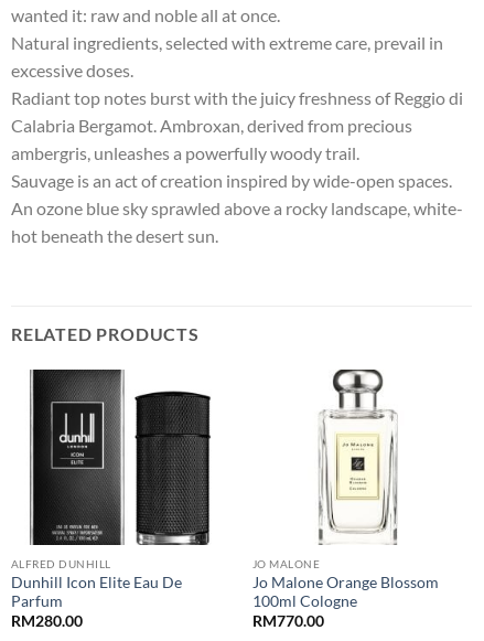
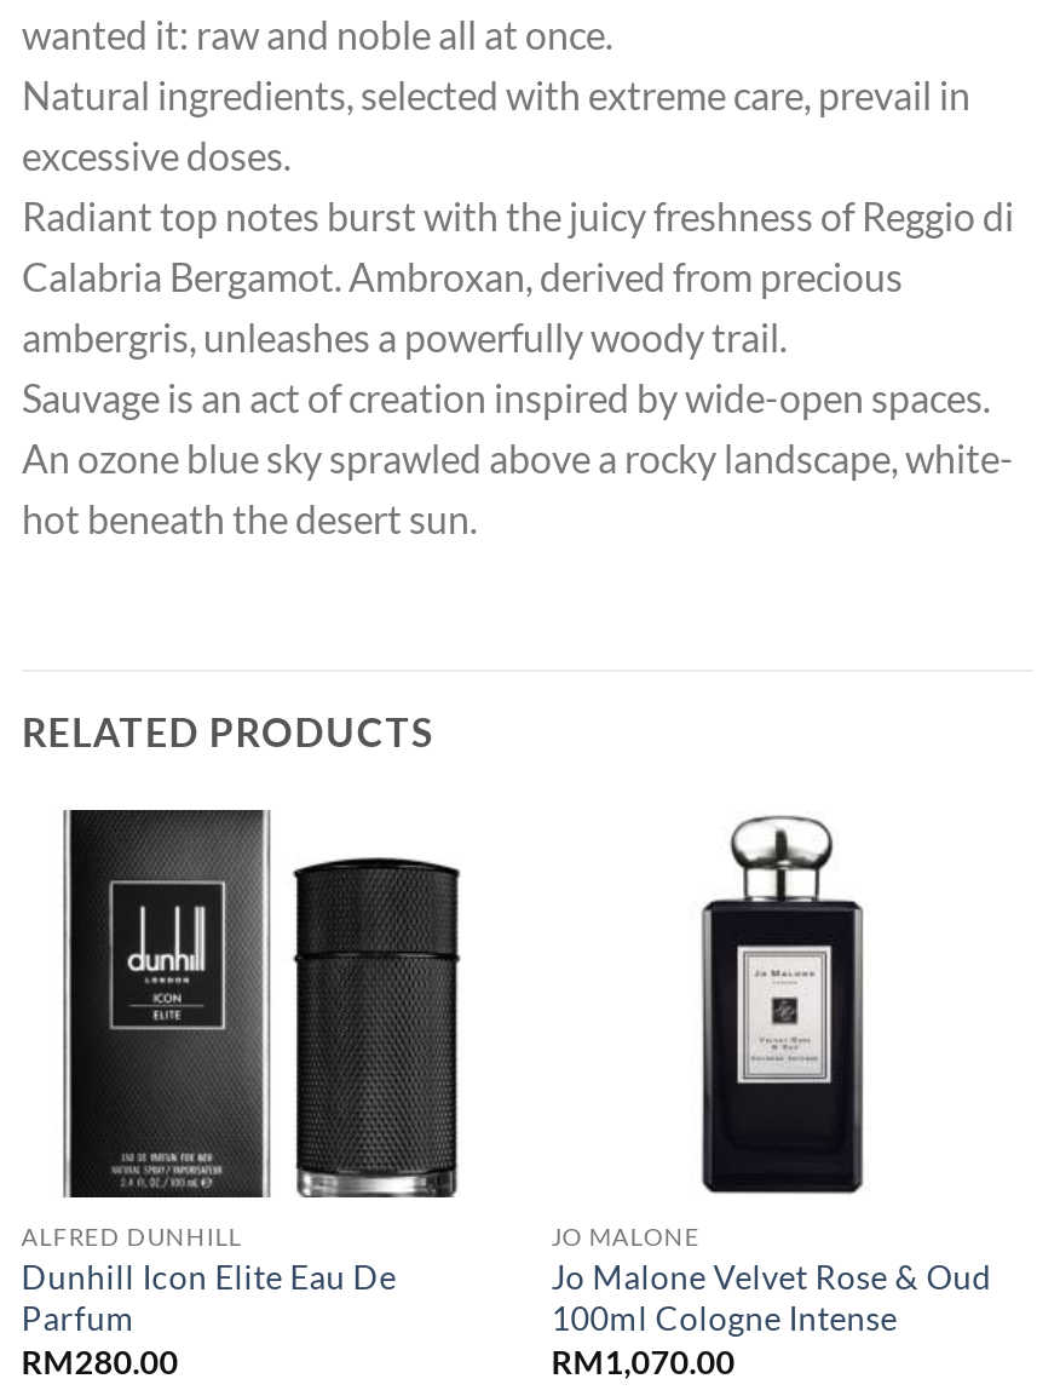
[252,368,439,630] [image] | Jo Malone Orange Blossom | 100ml Cologne | RM770.00 -> [551,811,992,1383] [image] | Jo Malone Velvet Rose & Oud | 100ml Cologne Intense | RM1,070.00

